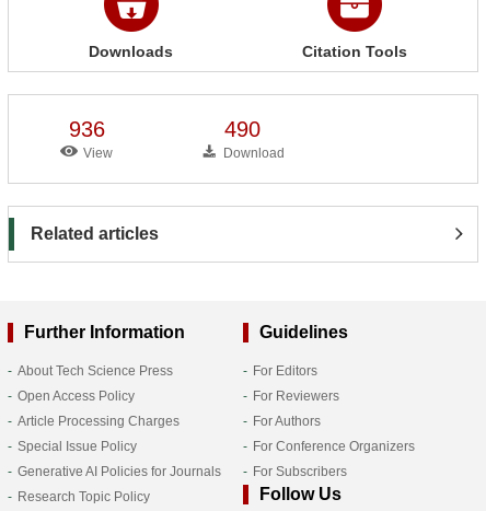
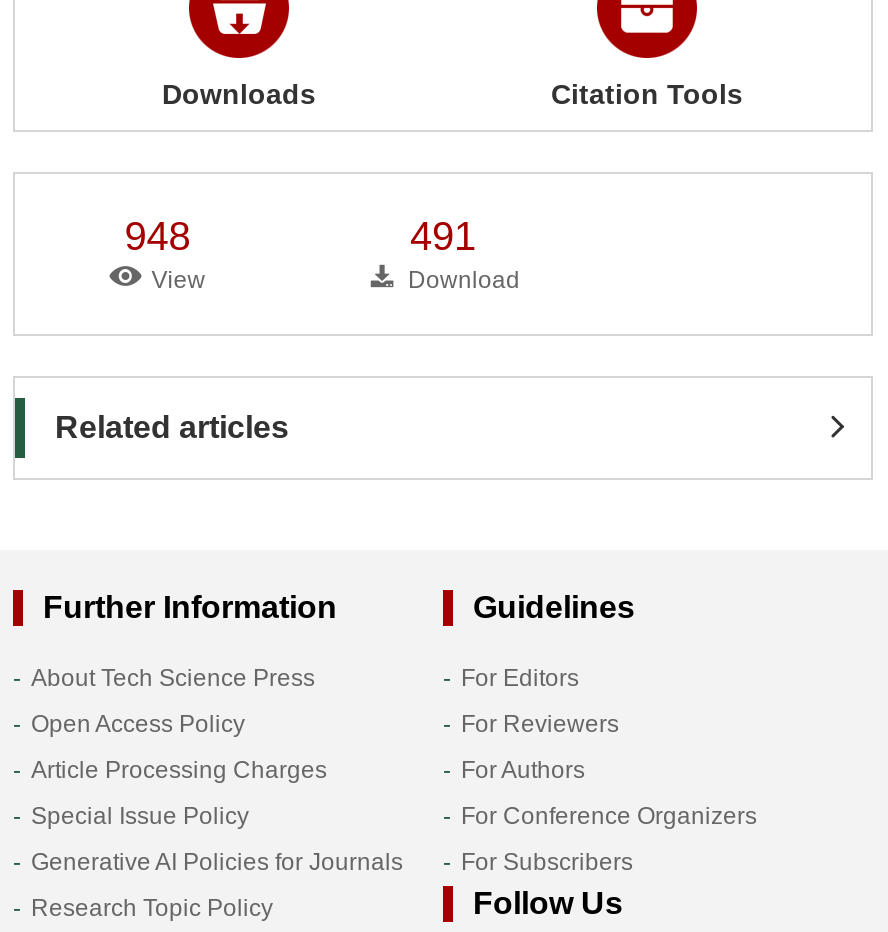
[69,117,105,141] 936 -> [125,213,191,257] 948
[225,117,261,141] 490 -> [410,213,476,257] 491

